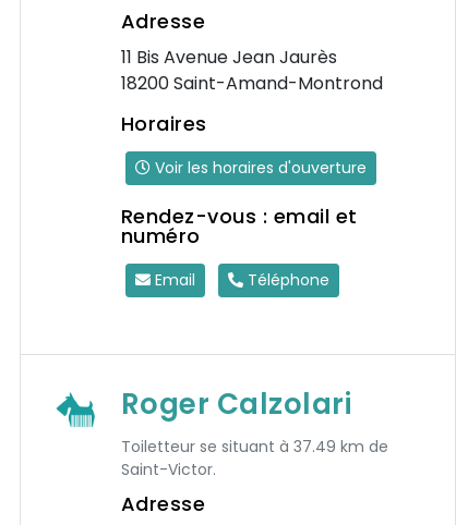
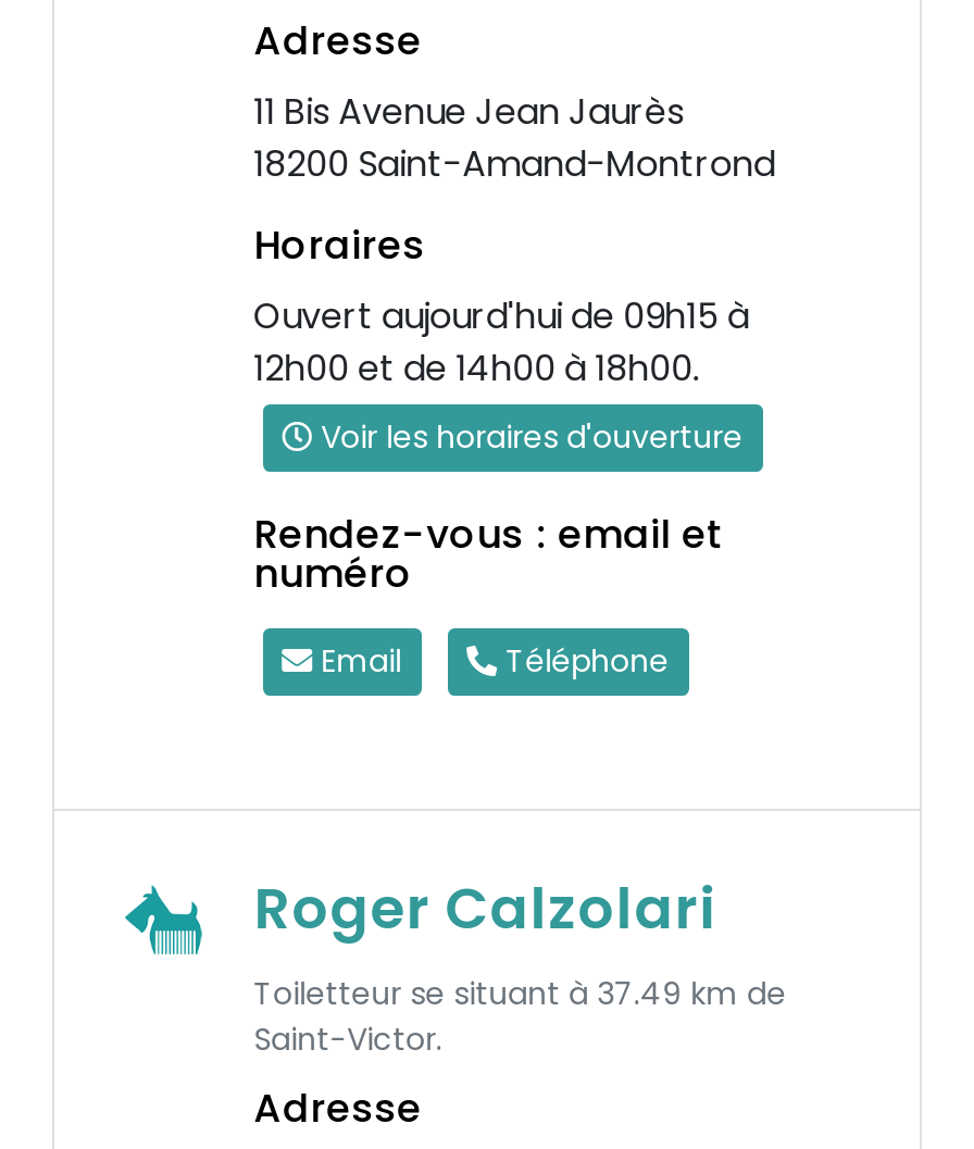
none -> [254,291,749,394] Ouvert aujourd'hui de 09h15 à | 12h00 et de 14h00 à 18h00.

